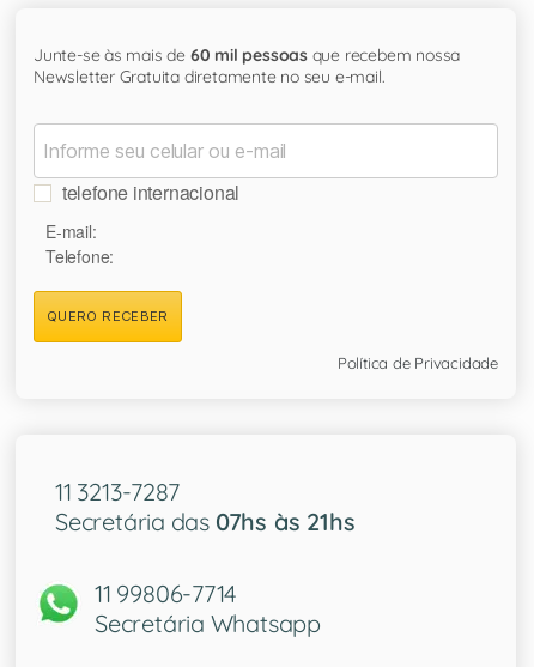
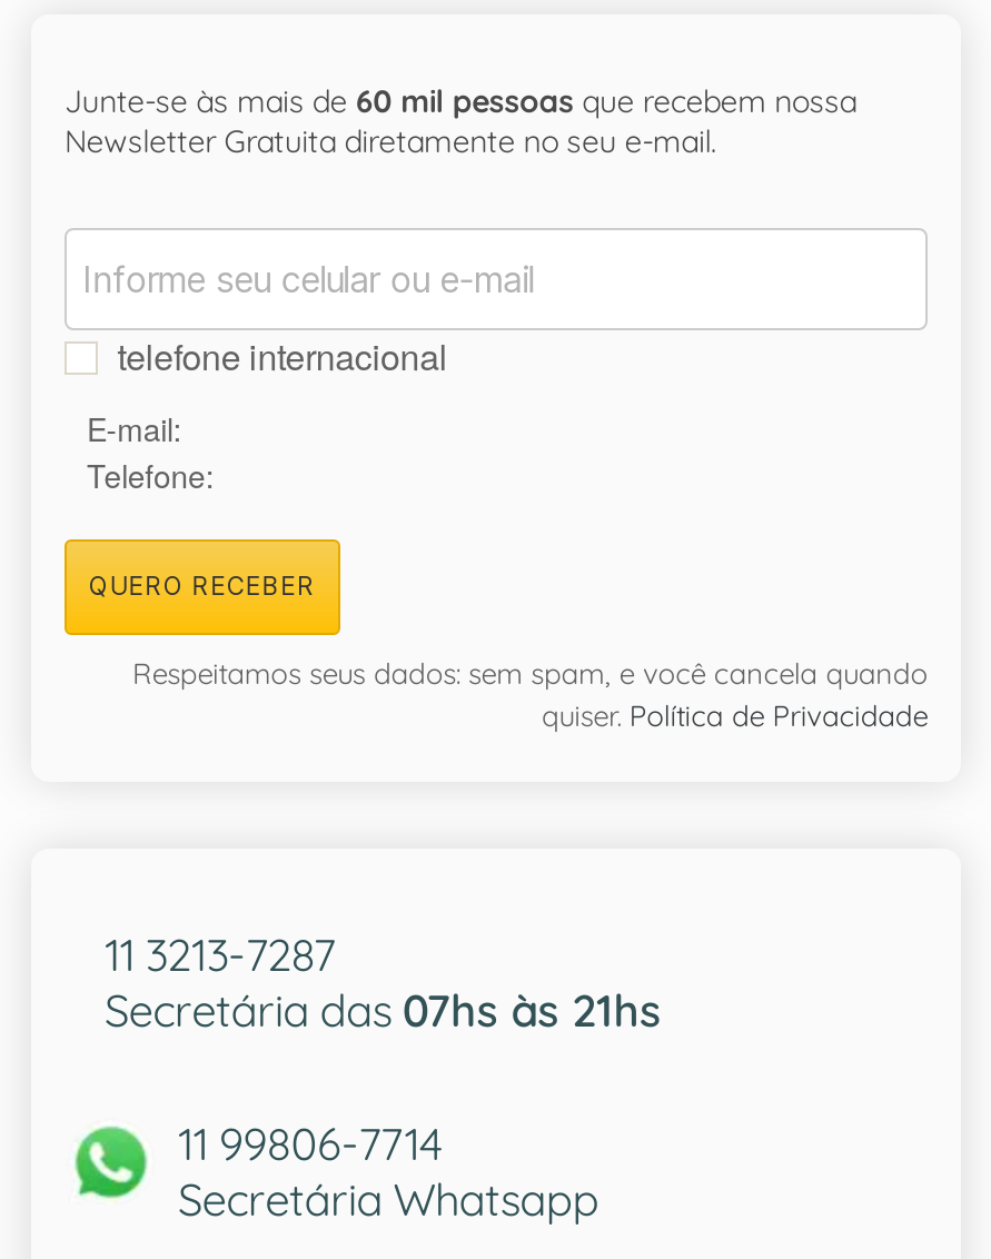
[337,353,498,372] Política de Privacidade -> [132,654,928,732] Respeitamos seus dados: sem spam, e você cancela quando | quiser. Política de Privacidade

